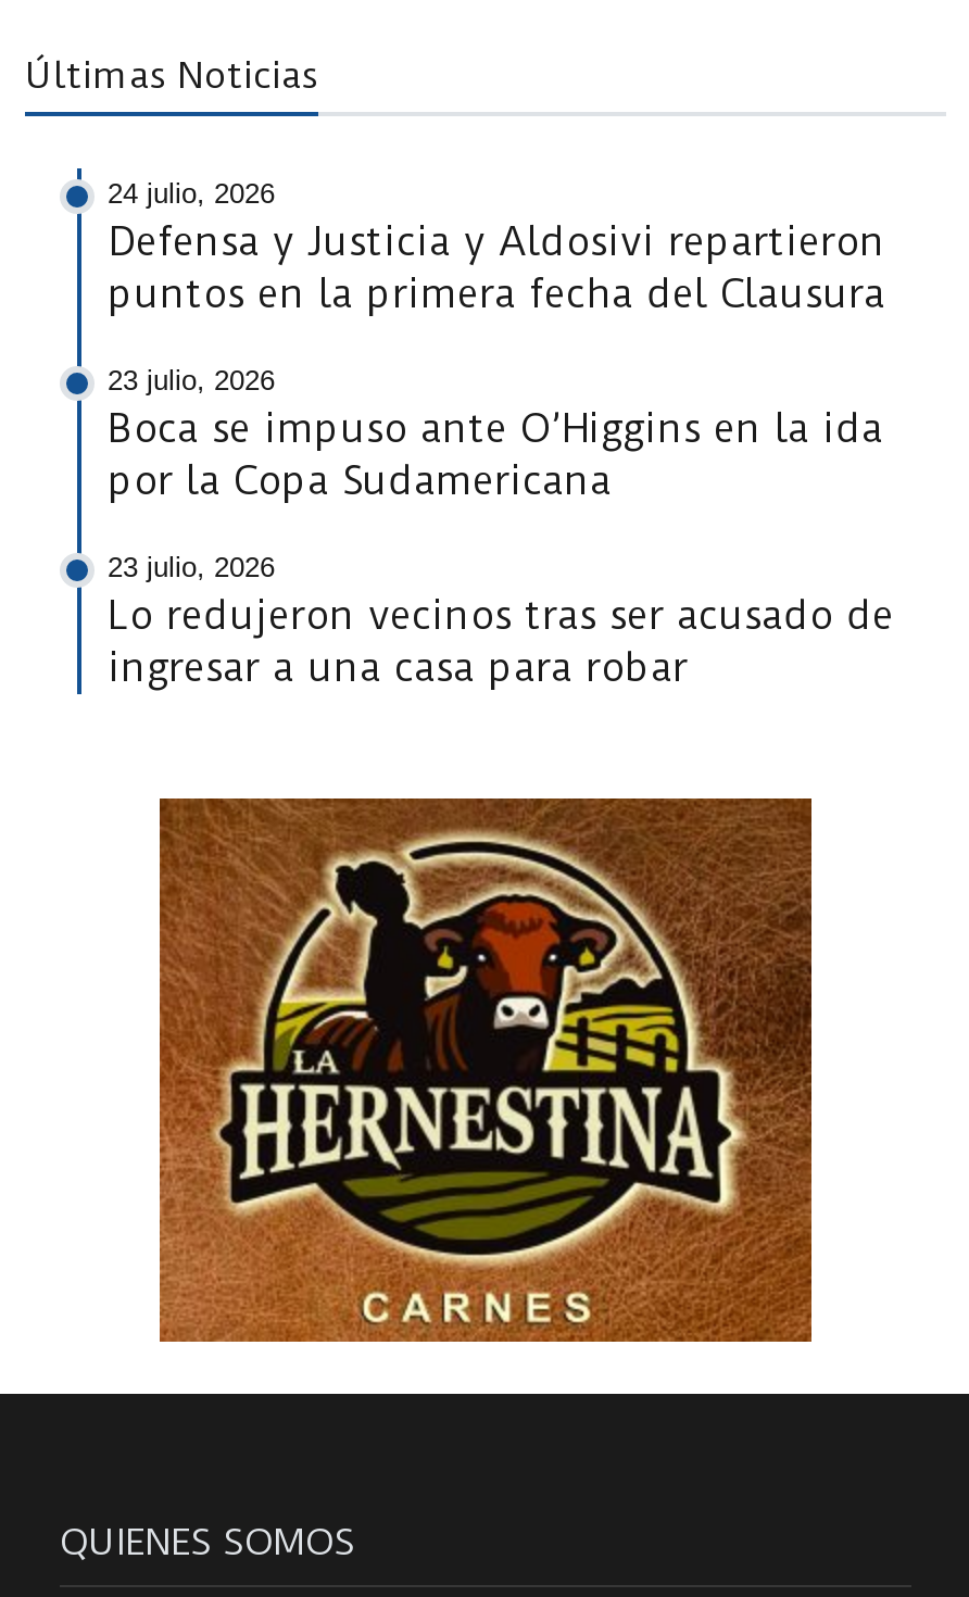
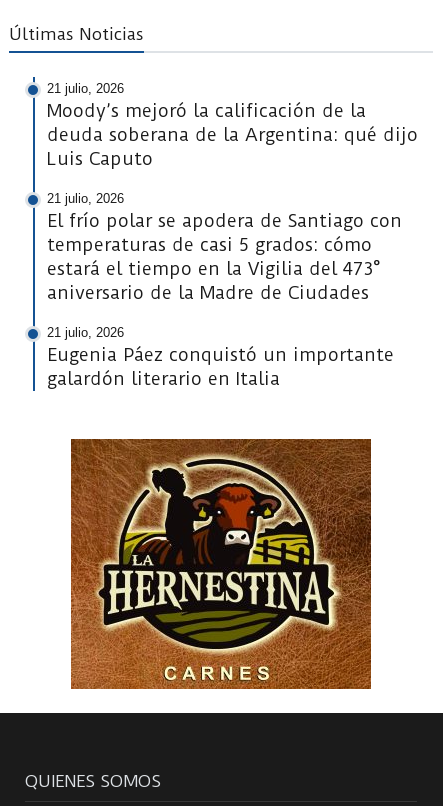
[108,177,885,316] 24 julio, 2026 | Defensa y Justicia y Aldosivi repartieron | puntos en la primera fecha del Clausura -> [47,81,418,169] 21 julio, 2026 | Moody’s mejoró la calificación de la | deuda soberana de la Argentina: qué dijo | Luis Caputo
[108,364,883,503] 23 julio, 2026 | Boca se impuso ante O’Higgins en la ida | por la Copa Sudamericana -> [47,191,402,303] 21 julio, 2026 | El frío polar se apodera de Santiago con | temperaturas de casi 5 grados: cómo | estará el tiempo en la Vigilia del 473° | aniversario de la Madre de Ciudades
[108,551,894,690] 23 julio, 2026 | Lo redujeron vecinos tras ser acusado de | ingresar a una casa para robar -> [47,325,394,389] 21 julio, 2026 | Eugenia Páez conquistó un importante | galardón literario en Italia

